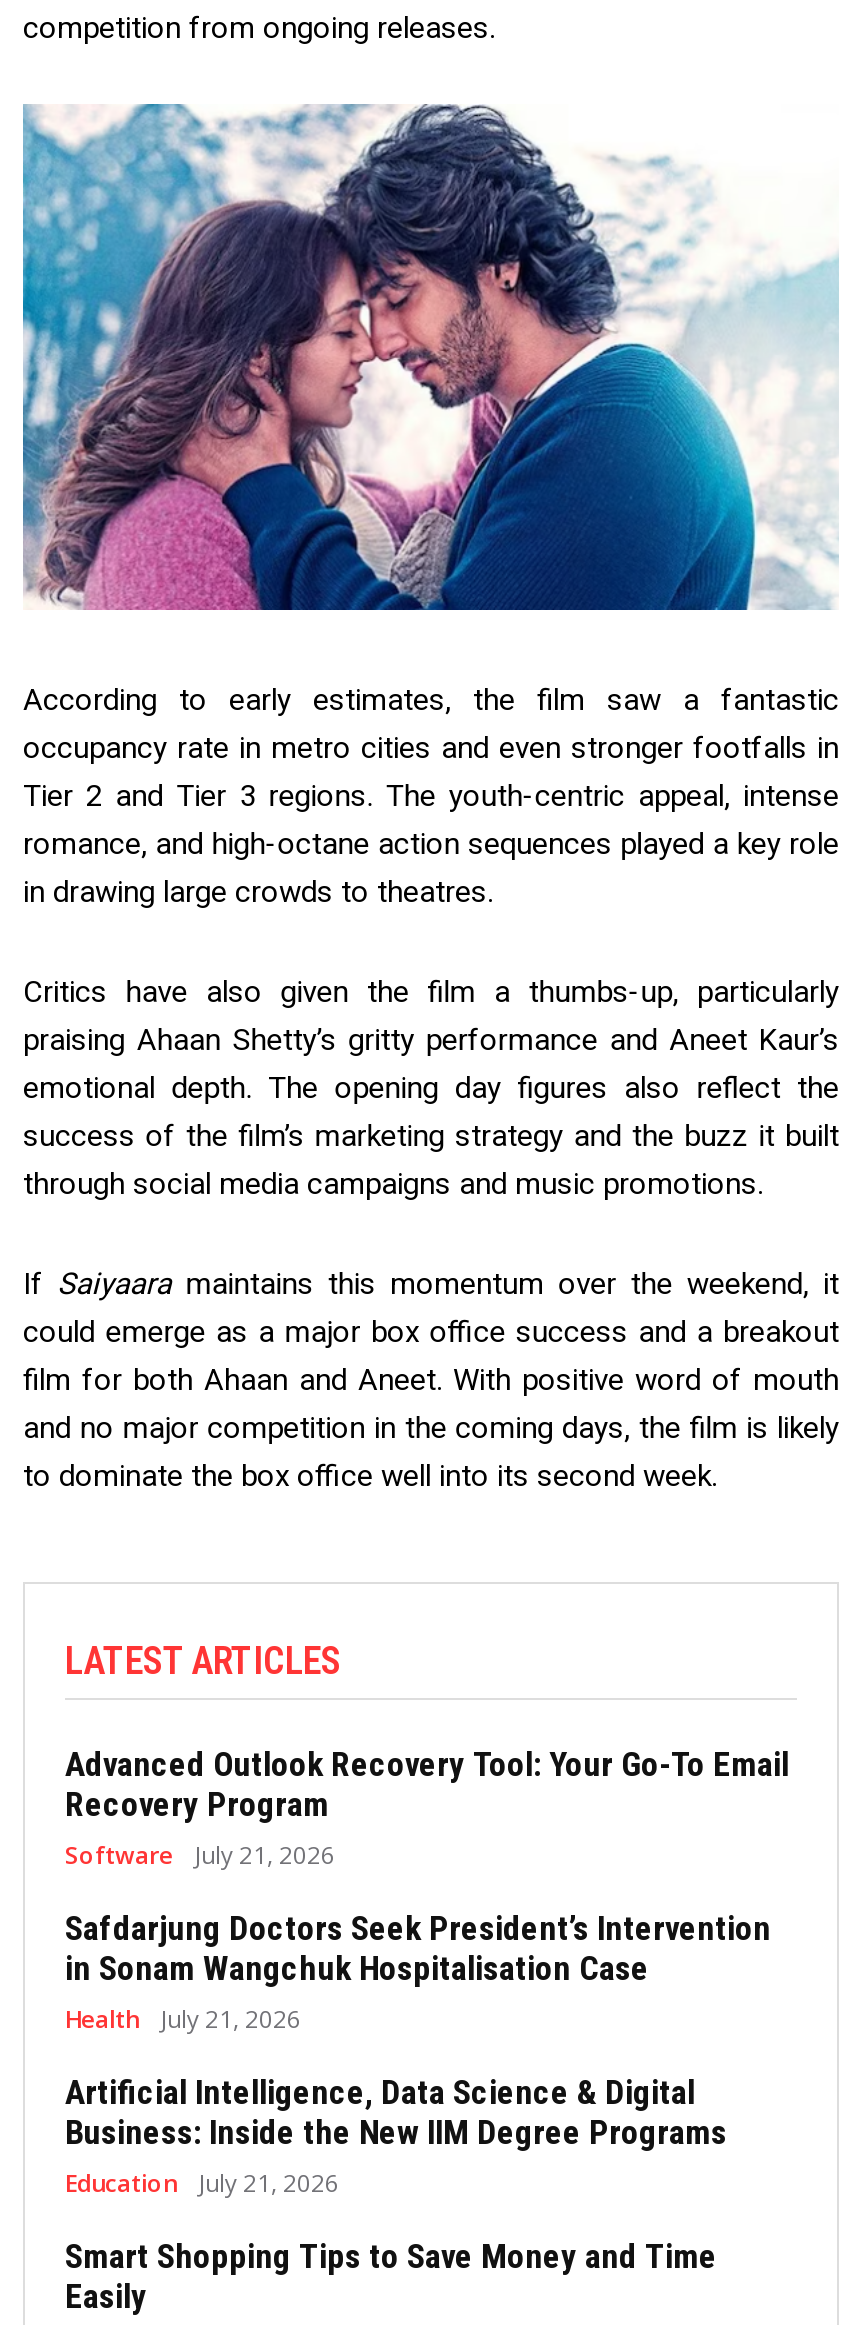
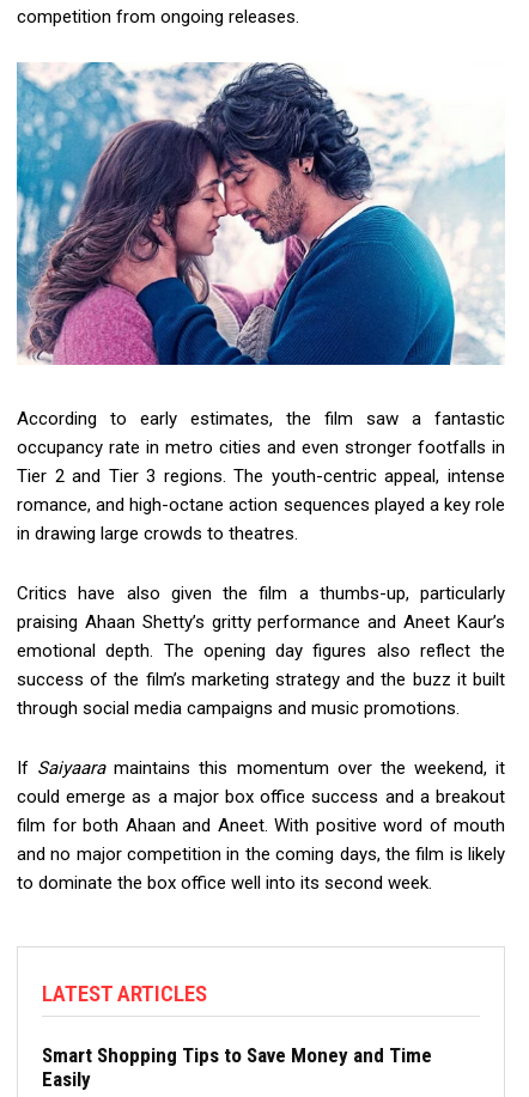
[65,1744,789,2200] Advanced Outlook Recovery Tool: Your Go-To Email | Recovery Program | Software | July 21, 2026 | Safdarjung Doctors Seek President’s Intervention | in Sonam Wangchuk Hospitalisation Case | Health | July 21, 2026 | Artificial Intelligence, Data Science & Digital | Business: Inside the New IIM Degree Programs | Education | July 21, 2026 -> none

